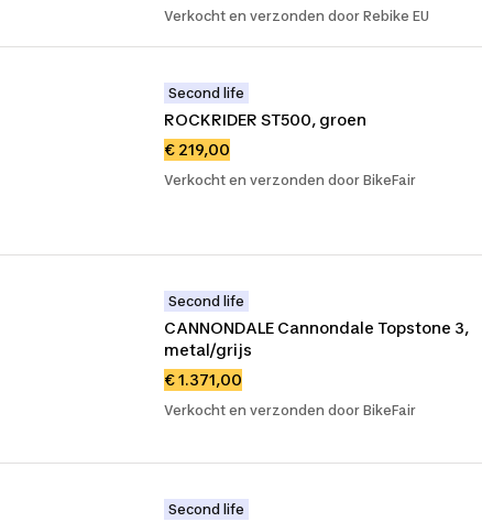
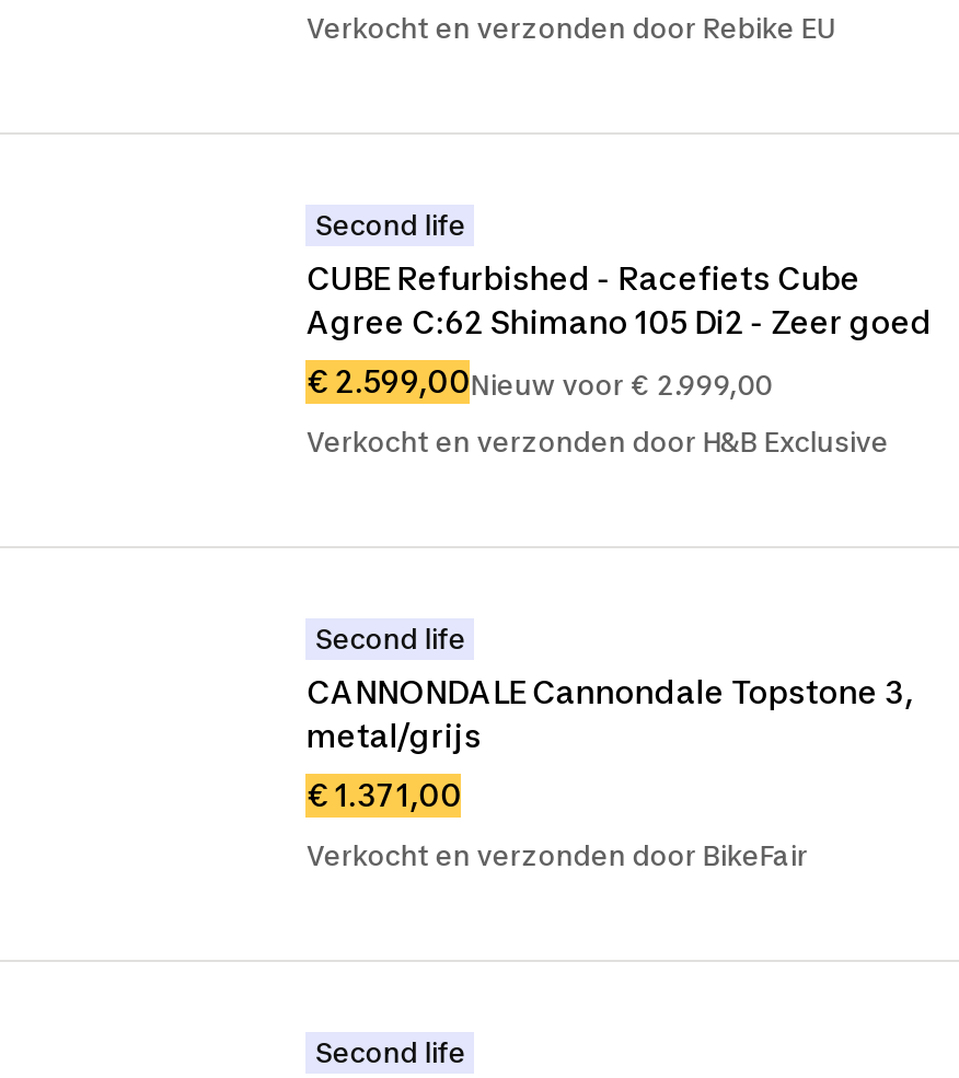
[164,110,367,129] ROCKRIDER ST500, groen -> [306,259,932,340] CUBE Refurbished - Racefiets Cube | Agree C:62 Shimano 105 Di2 - Zeer goed
[164,140,230,159] € 219,00 -> [306,362,772,403] € 2.599,00Nieuw voor € 2.999,00
[164,172,416,188] Verkocht en verzonden door BikeFair -> [306,426,888,459] Verkocht en verzonden door H&B Exclusive

